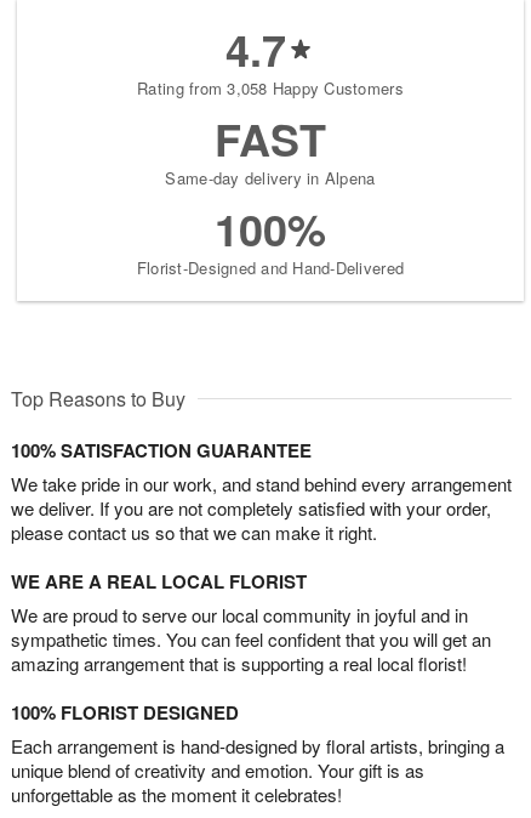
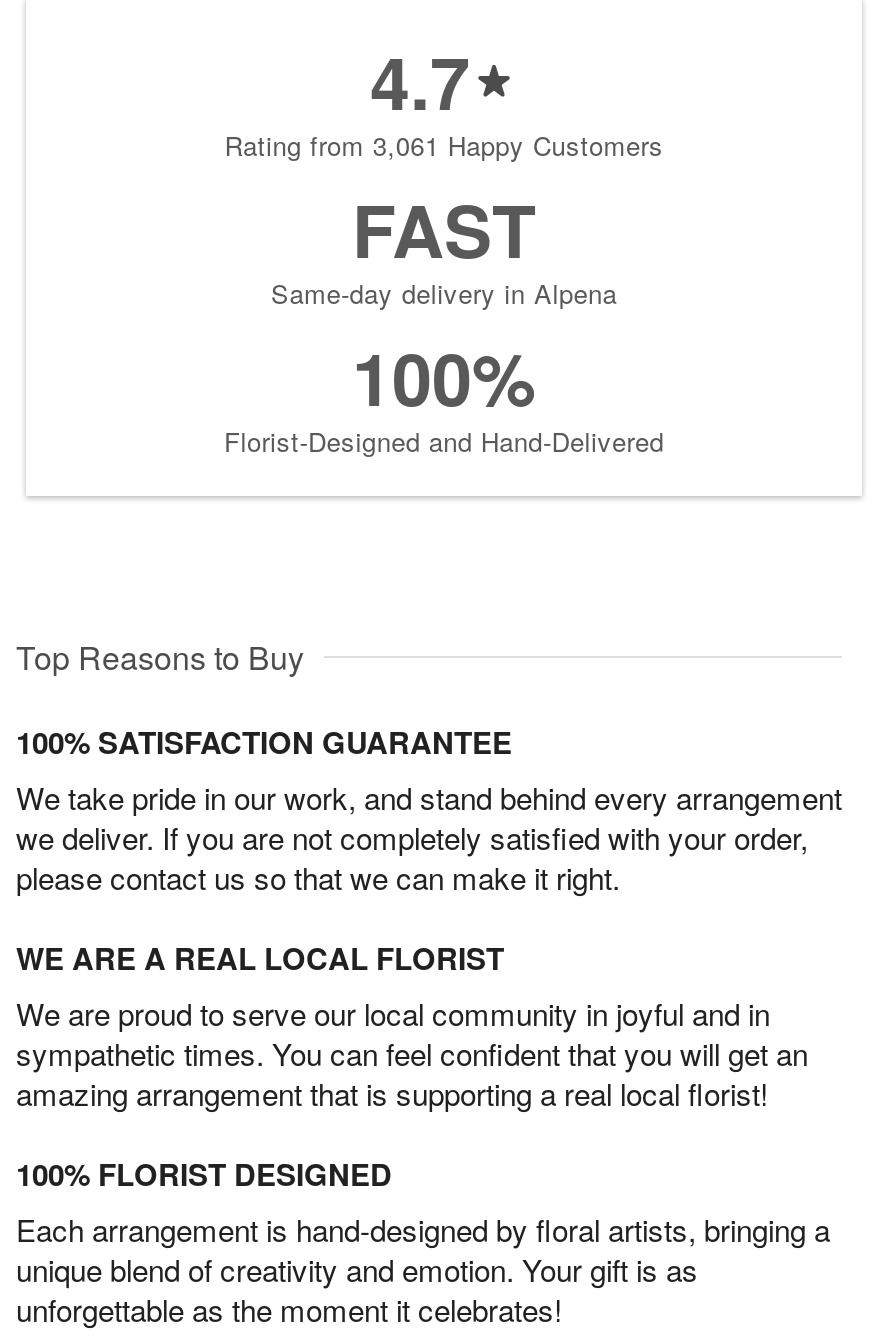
[137,77,403,100] Rating from 3,058 Happy Customers -> [224,127,664,165] Rating from 3,061 Happy Customers

